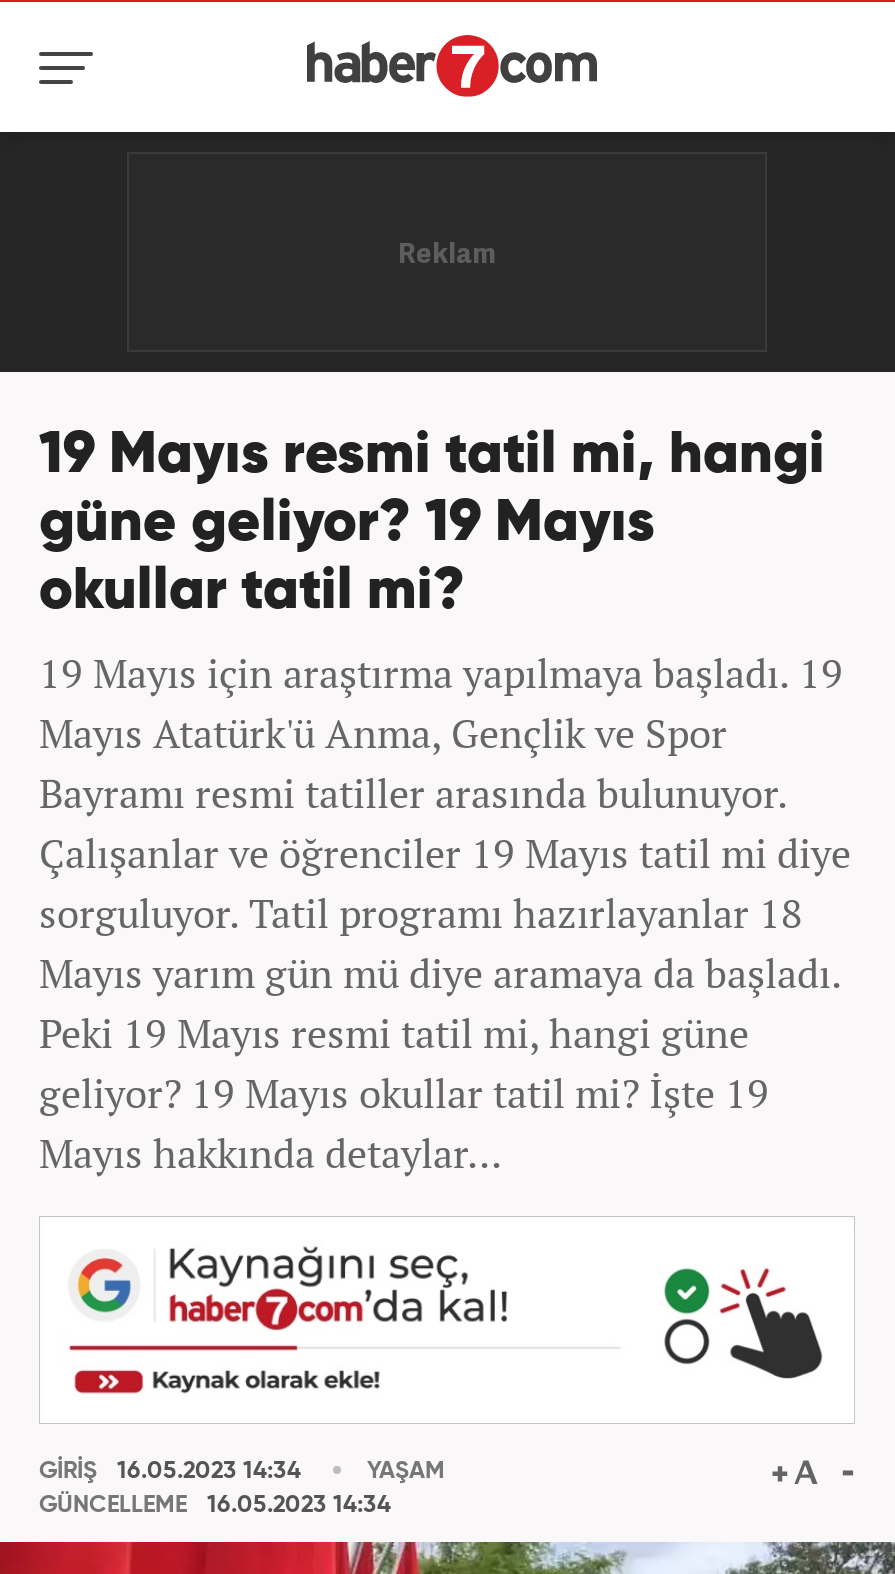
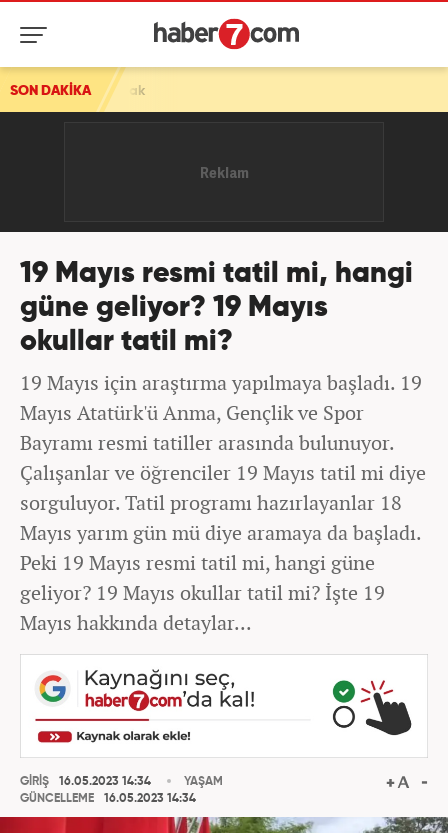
none -> [10,84,91,98] SON DAKİKA

